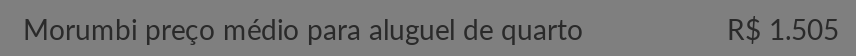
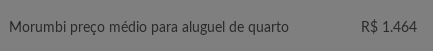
[727,18,839,46] R$ 1.505 -> [361,21,417,35] R$ 1.464

